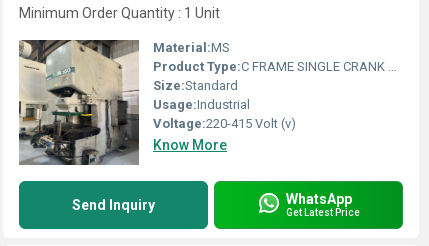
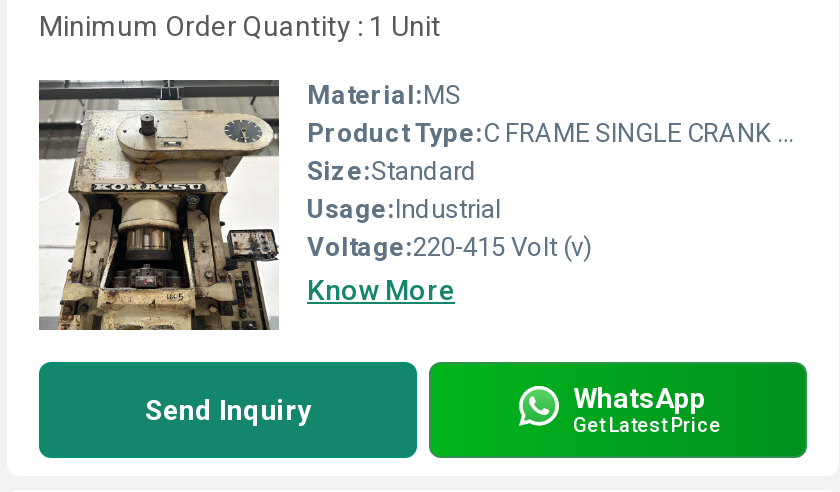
[18,40,140,166] [image] -> [37,80,281,332] [image]

